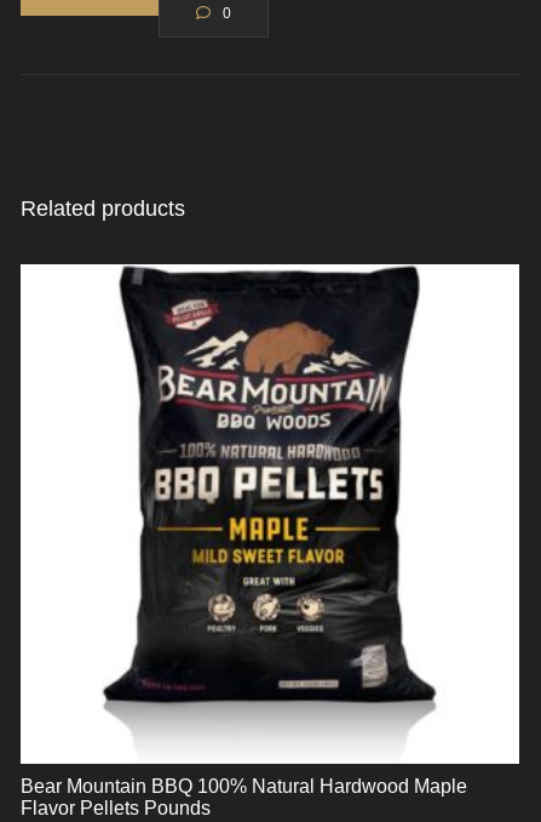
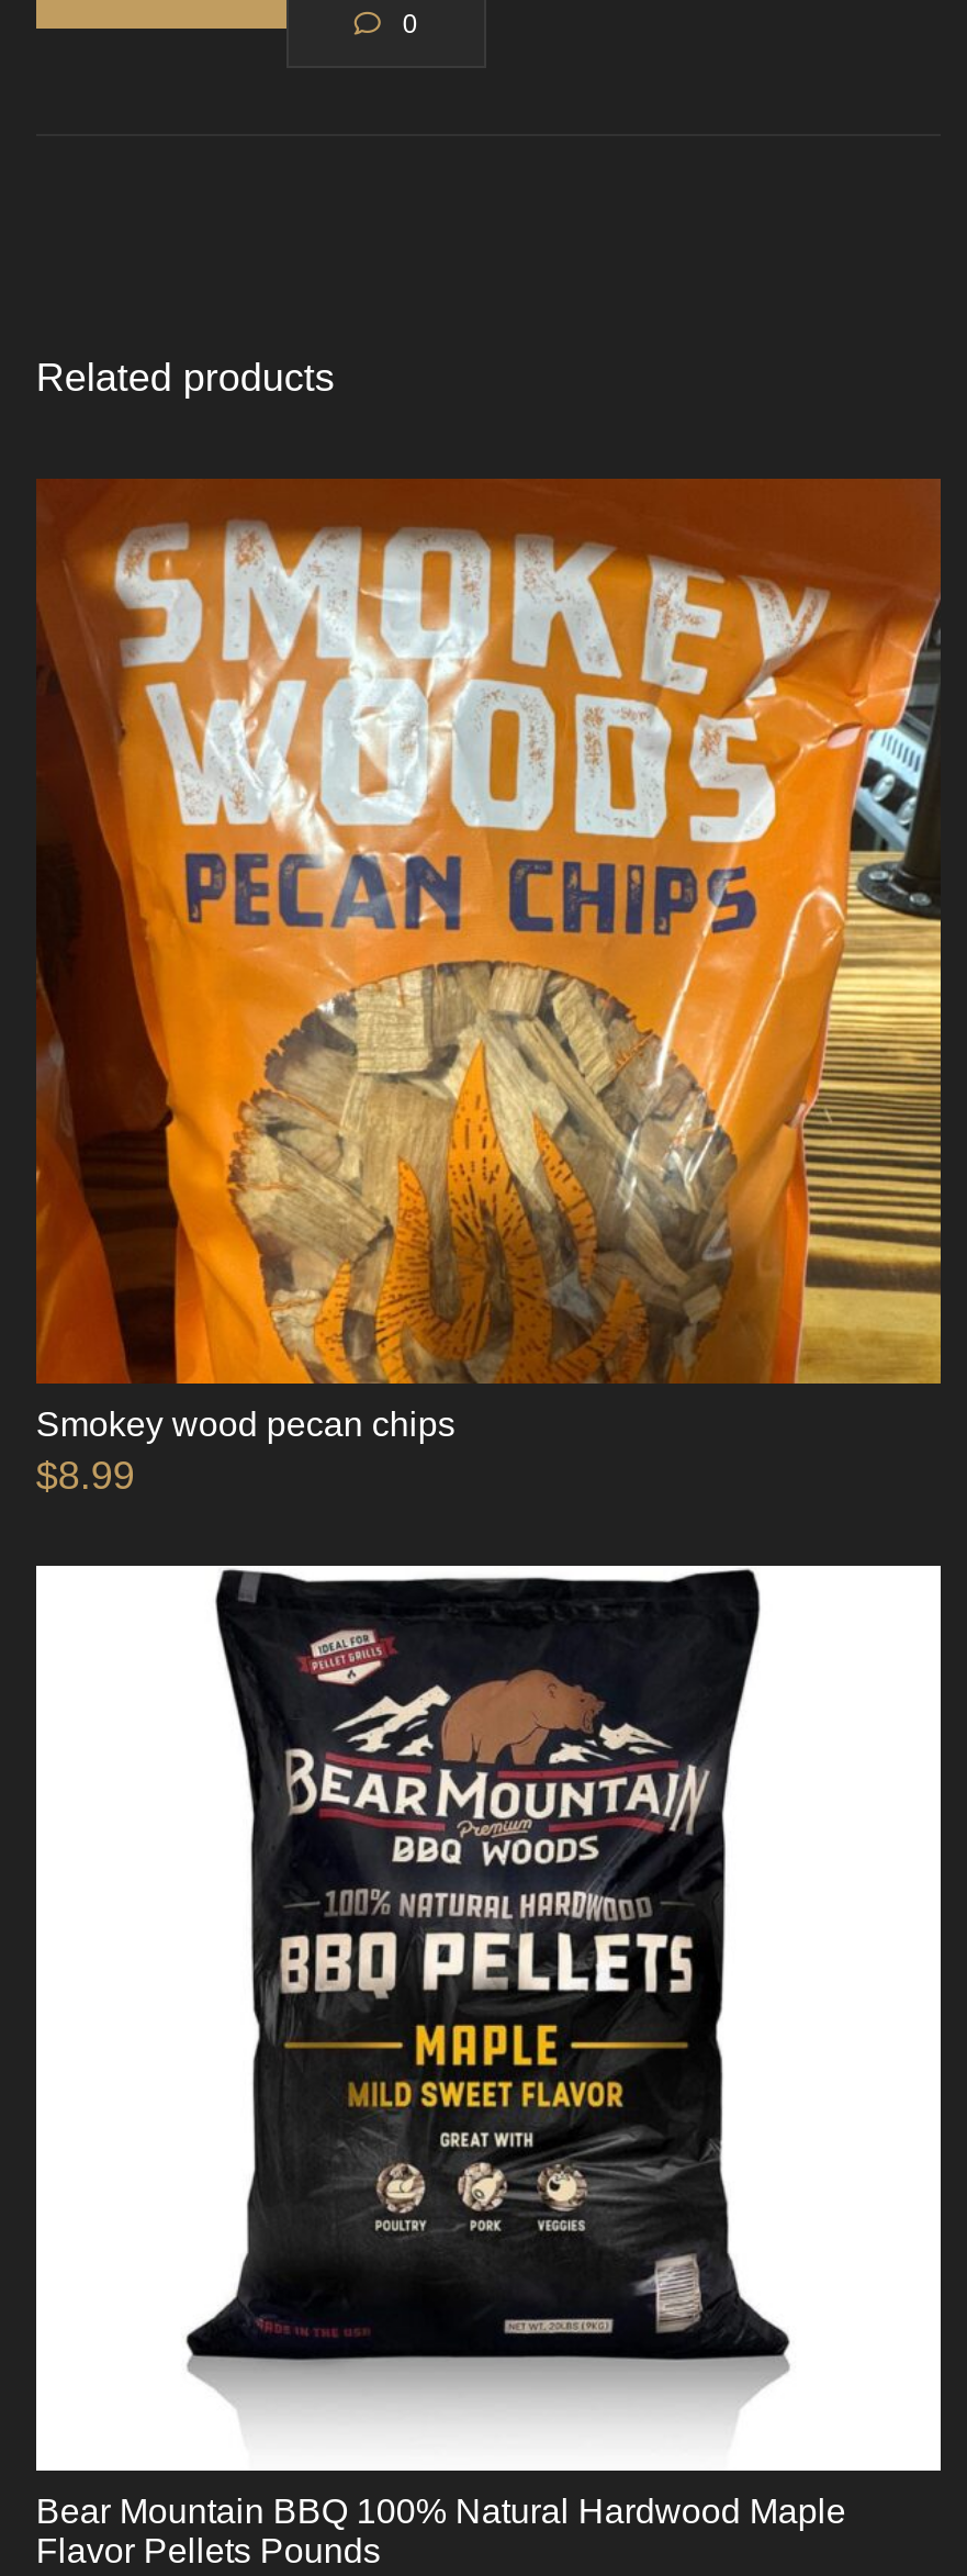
none -> [34,479,943,1497] [image] | Smokey wood pecan chips | $8.99

